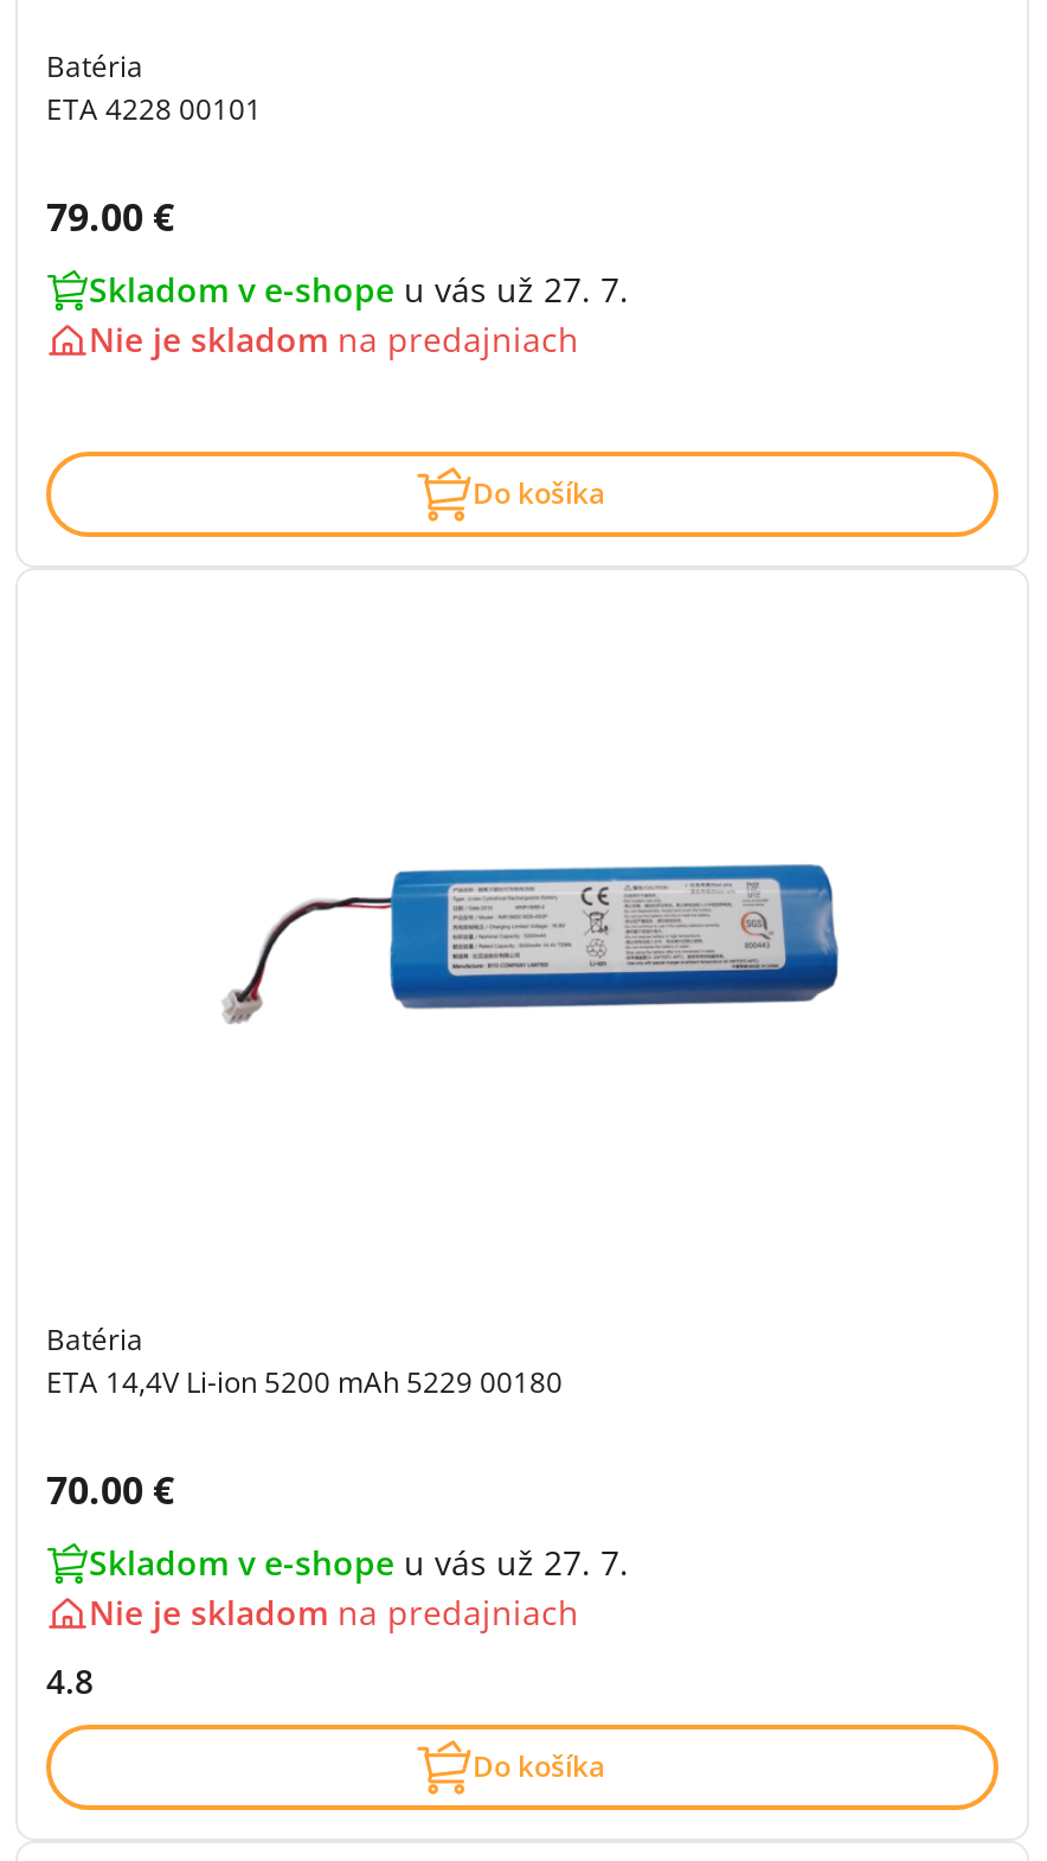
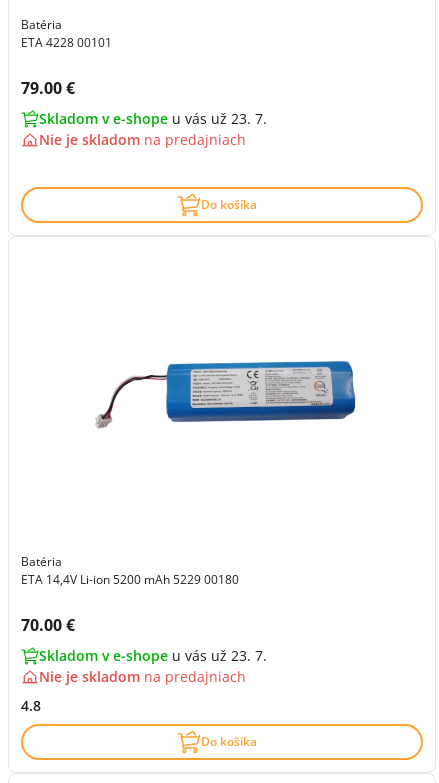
[89,267,629,312] Skladom v e-shope u vás už 27. 7. -> [39,109,267,128] Skladom v e-shope u vás už 23. 7.
[89,1540,629,1585] Skladom v e-shope u vás už 27. 7. -> [39,646,267,665] Skladom v e-shope u vás už 23. 7.

